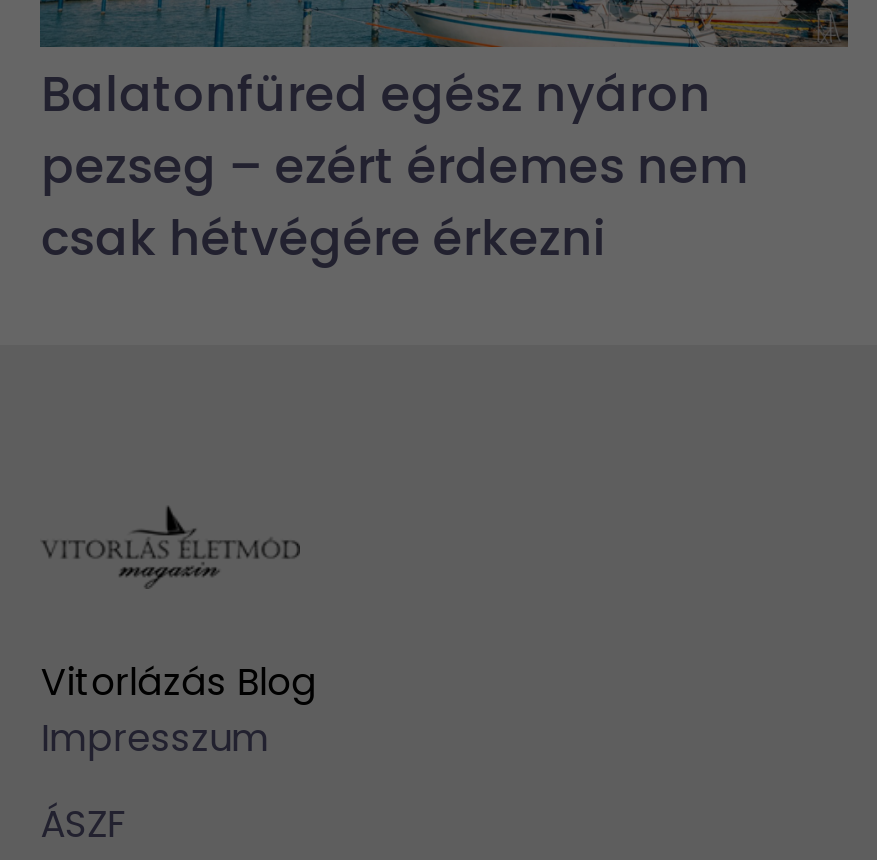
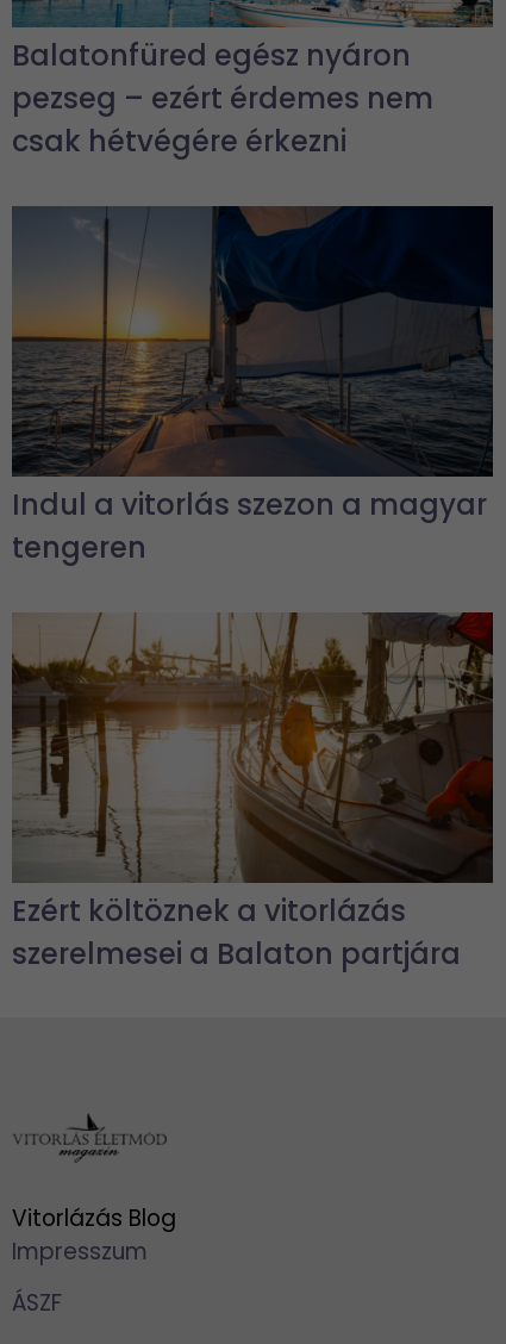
none -> [11,205,493,567] [image] | Indul a vitorlás szezon a magyar | tengeren
none -> [11,611,494,973] [image] | Ezért költöznek a vitorlázás | szerelmesei a Balaton partjára

